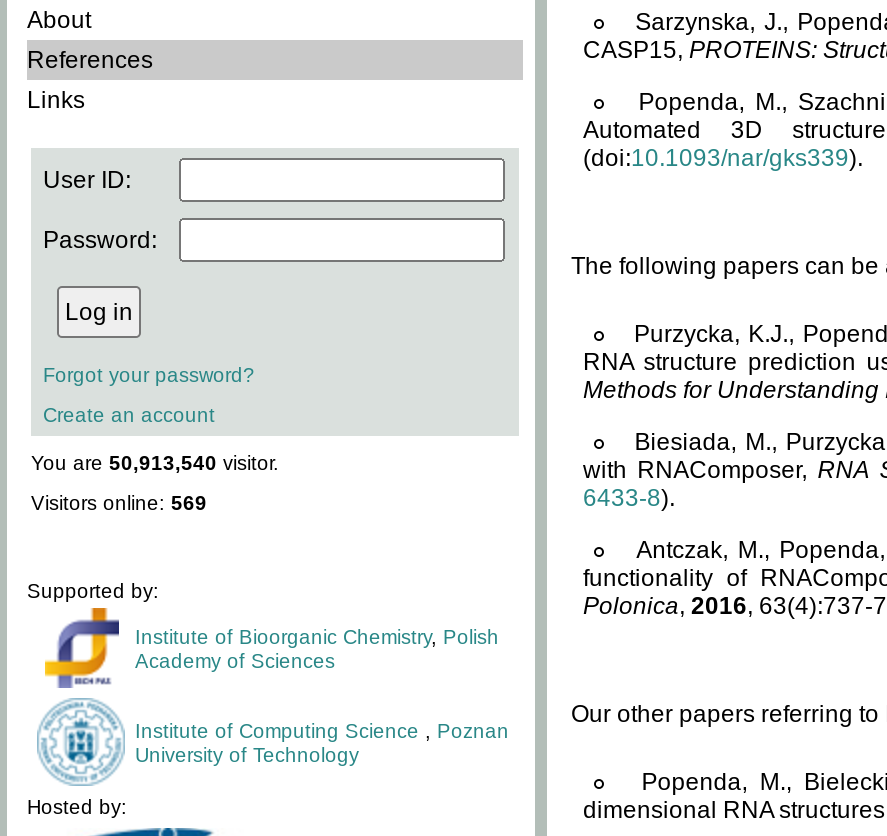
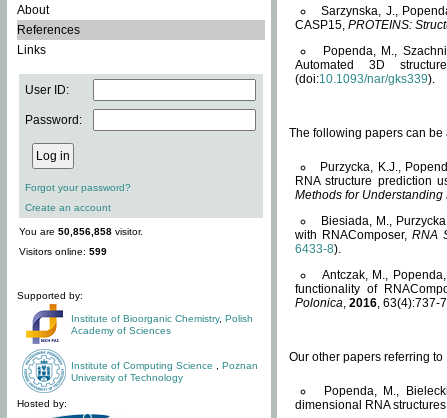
[31,452,279,474] You are 50,913,540 visitor. -> [19,226,143,237] You are 50,856,858 visitor.
[31,492,207,514] Visitors online: 569 -> [19,246,107,257] Visitors online: 599

